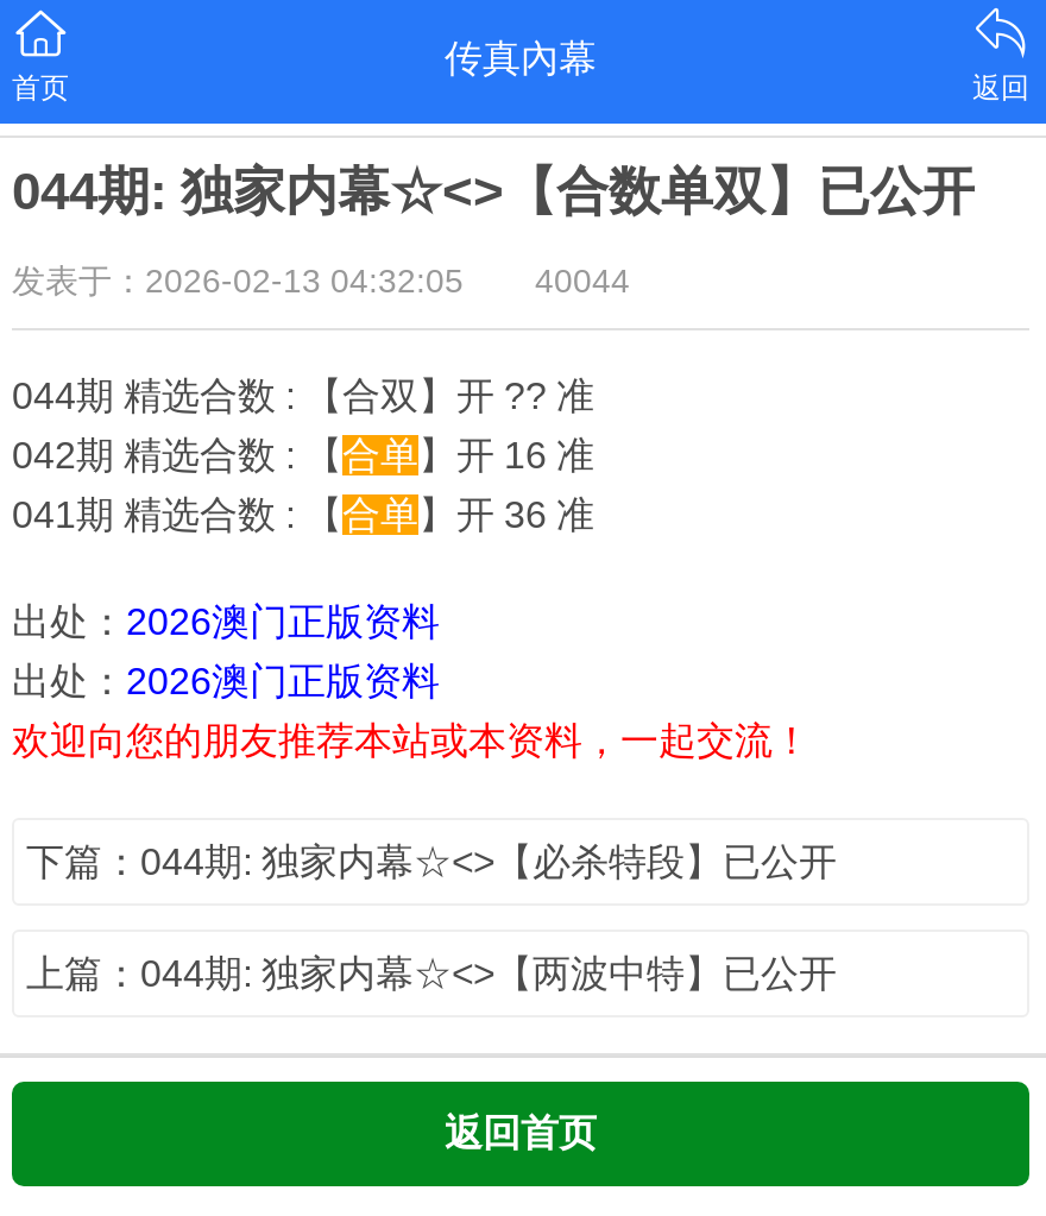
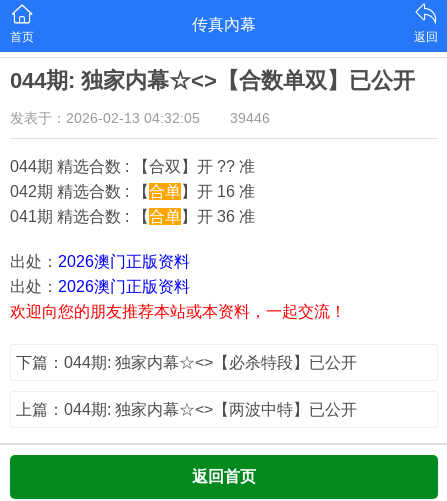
[12,262,630,300] 发表于：2026-02-13 04:32:05 40044 -> [10,110,270,126] 发表于：2026-02-13 04:32:05 39446

